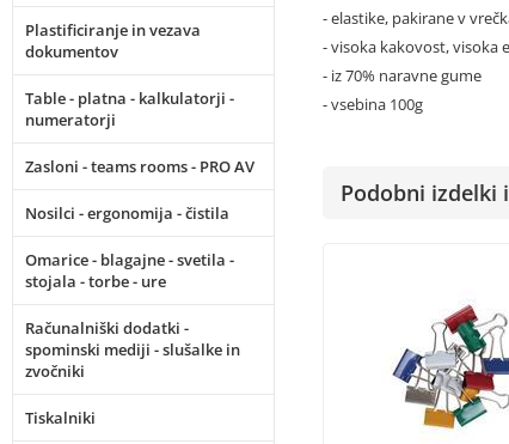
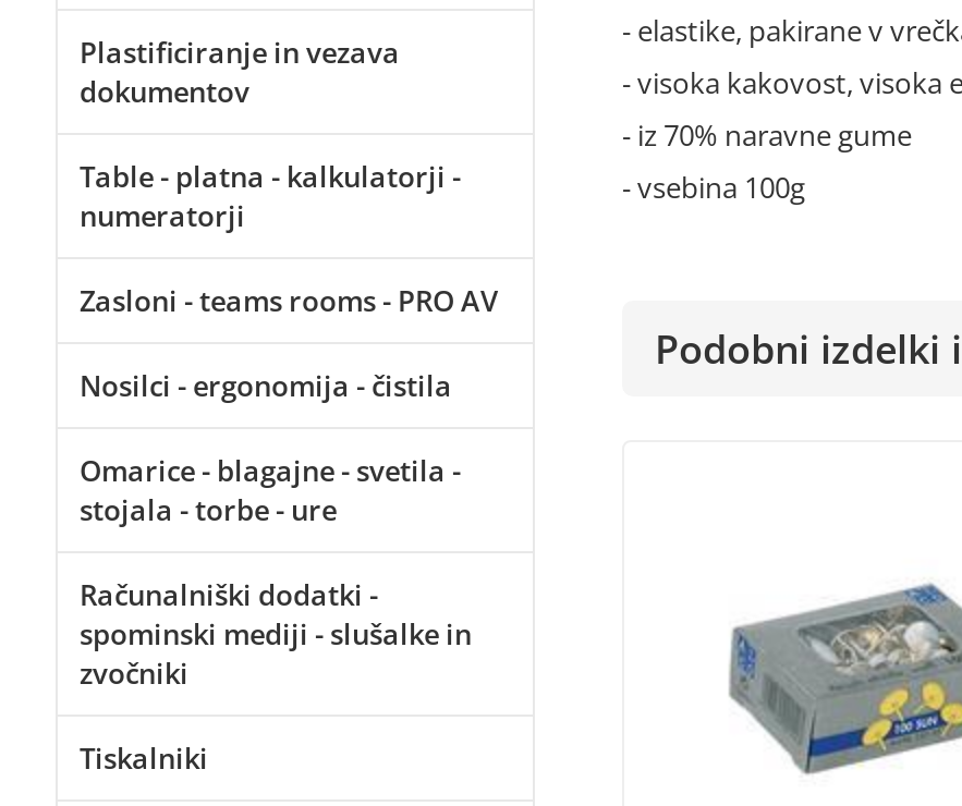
[381,304,505,431] [image] -> [727,553,955,780] [image]

